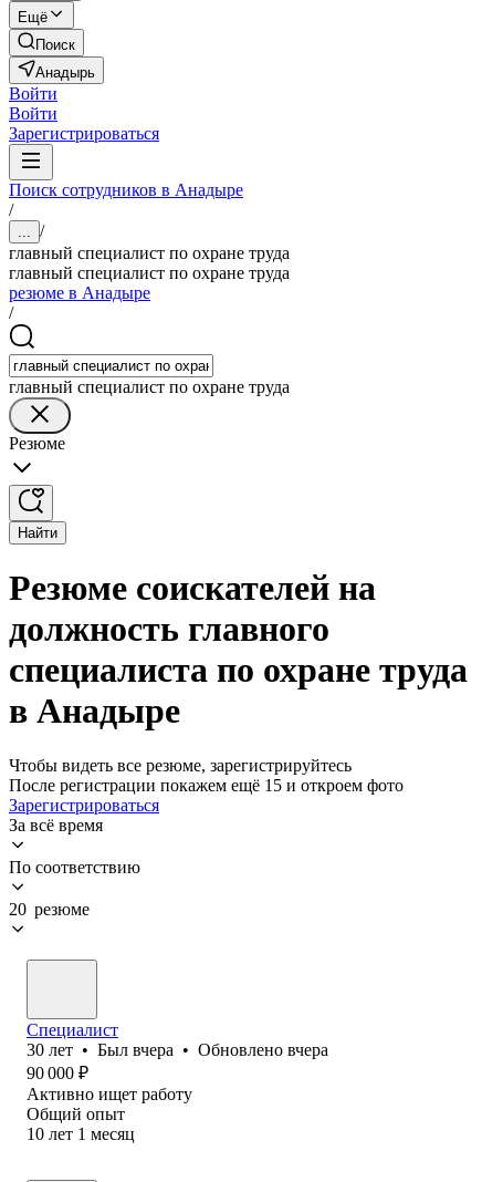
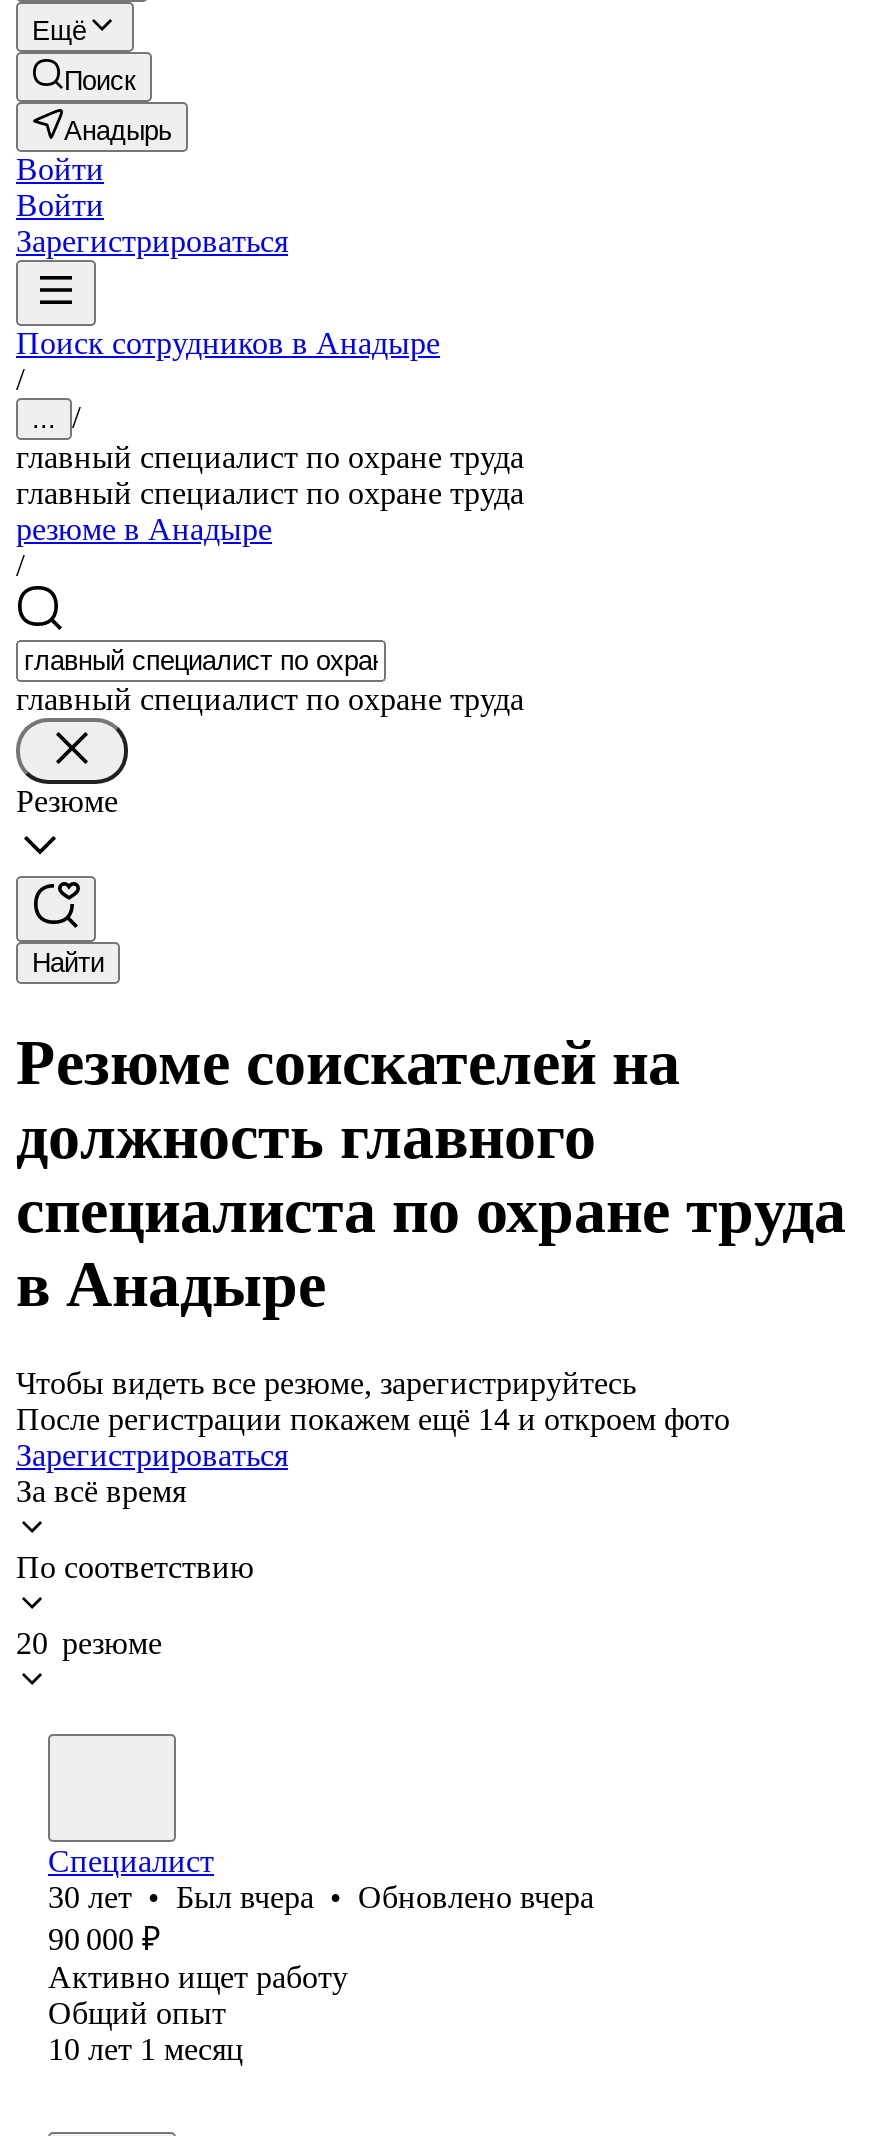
[9,776,404,795] После регистрации покажем ещё 15 и откроем фото -> [16,1402,730,1436] После регистрации покажем ещё 14 и откроем фото

